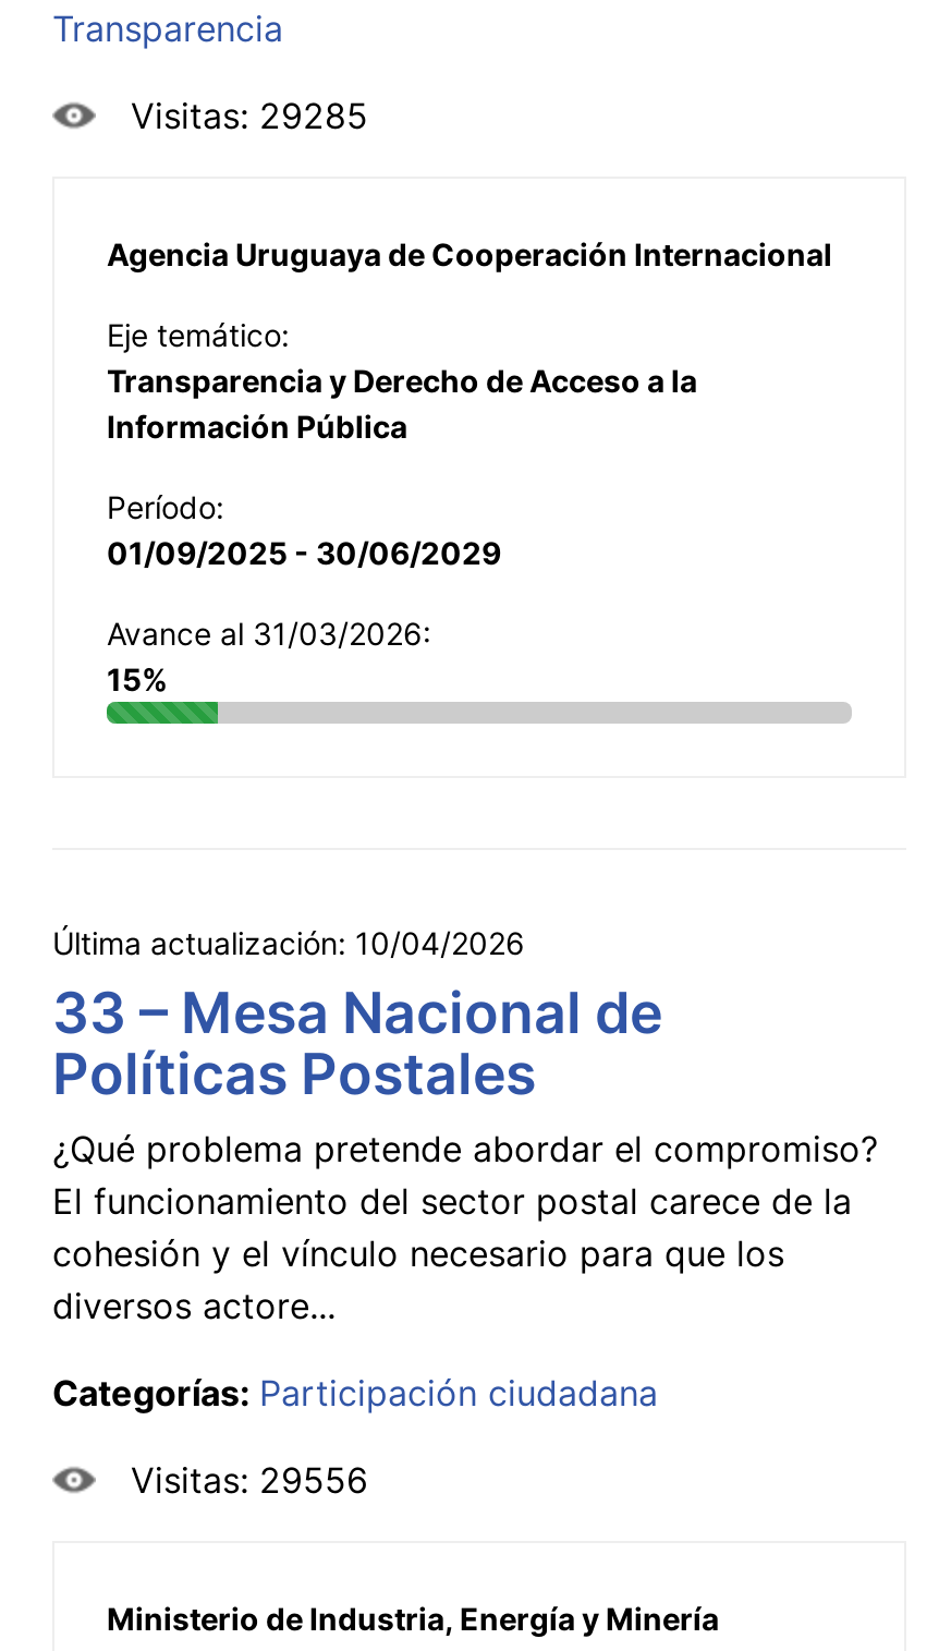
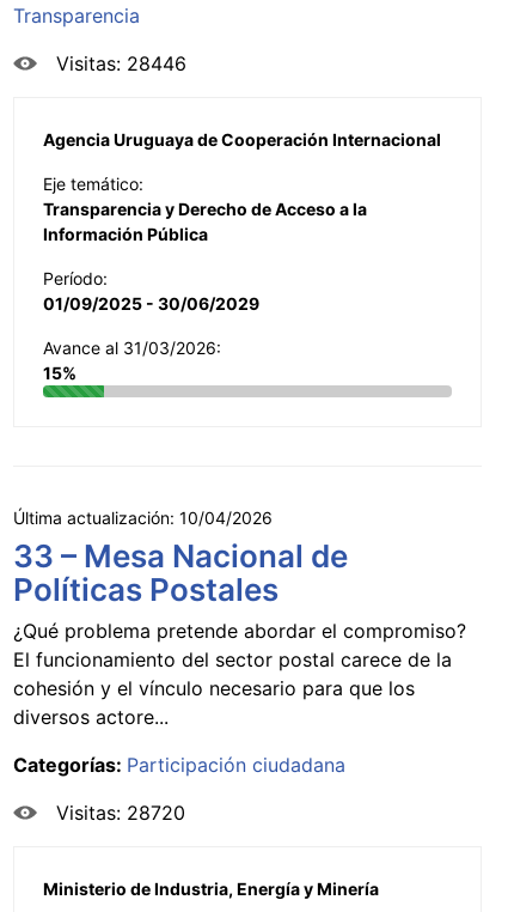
[131,93,368,137] Visitas: 29285 -> [56,51,186,75] Visitas: 28446
[131,1458,368,1501] Visitas: 29556 -> [56,800,185,824] Visitas: 28720

